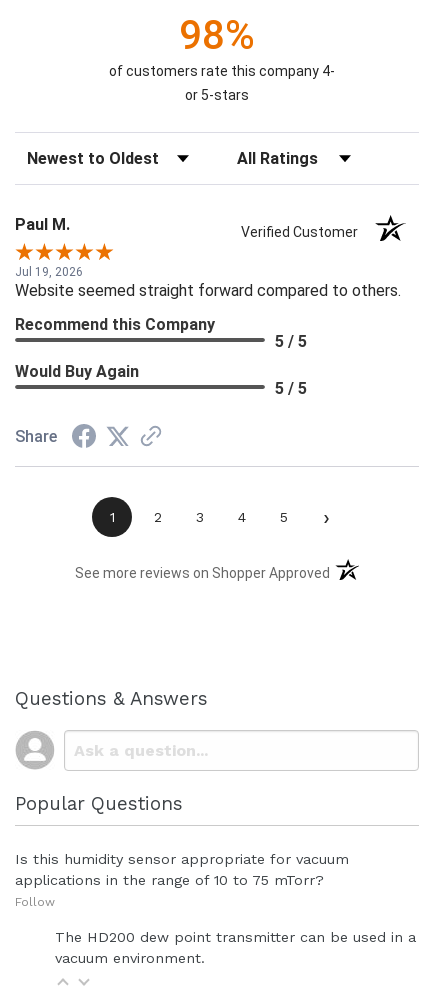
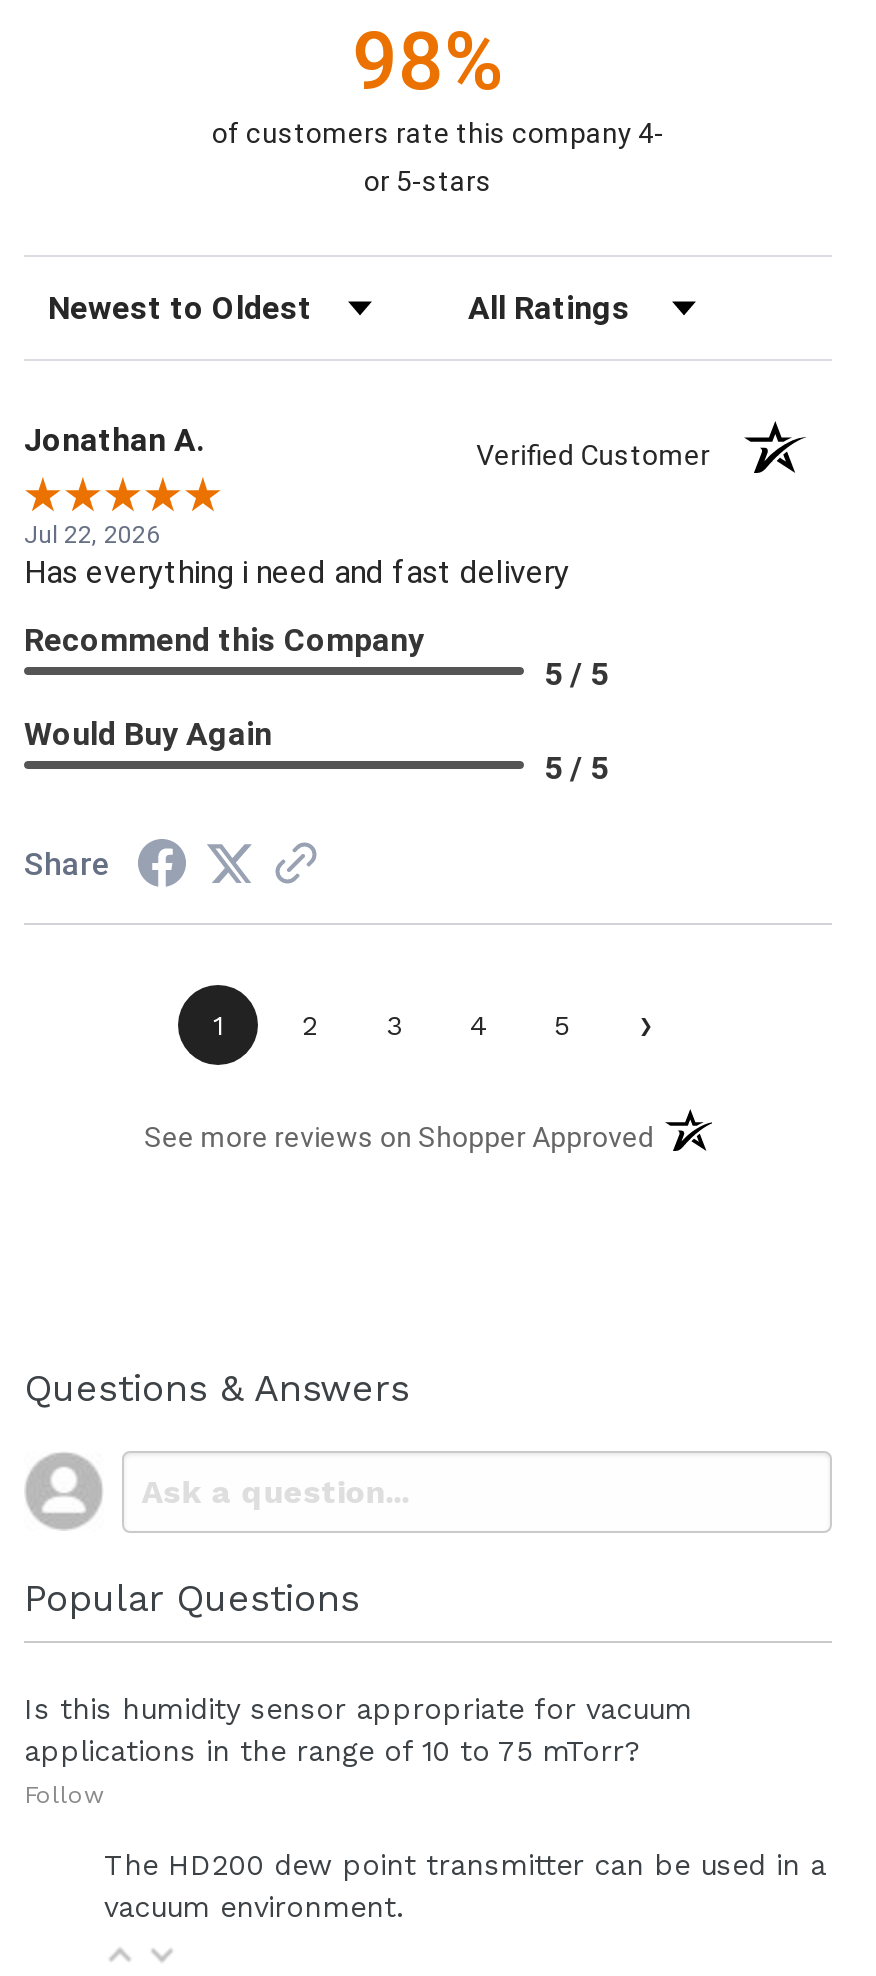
[15,215,70,234] Paul M. -> [24,421,204,459] Jonathan A.
[15,265,401,300] Jul 19, 2026 | Website seemed straight forward compared to others. -> [24,521,570,591] Jul 22, 2026 | Has everything i need and fast delivery

